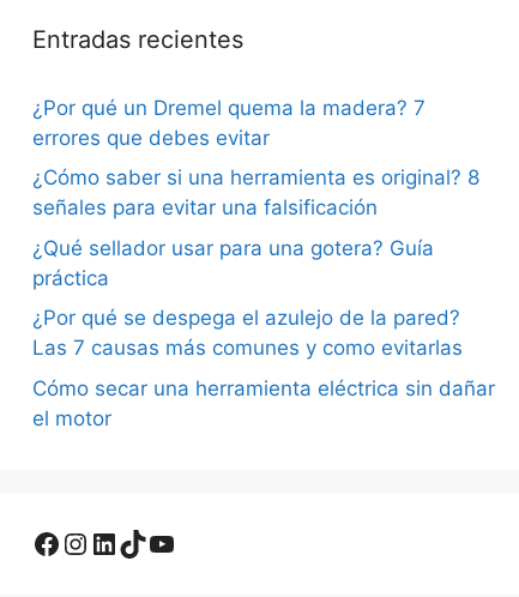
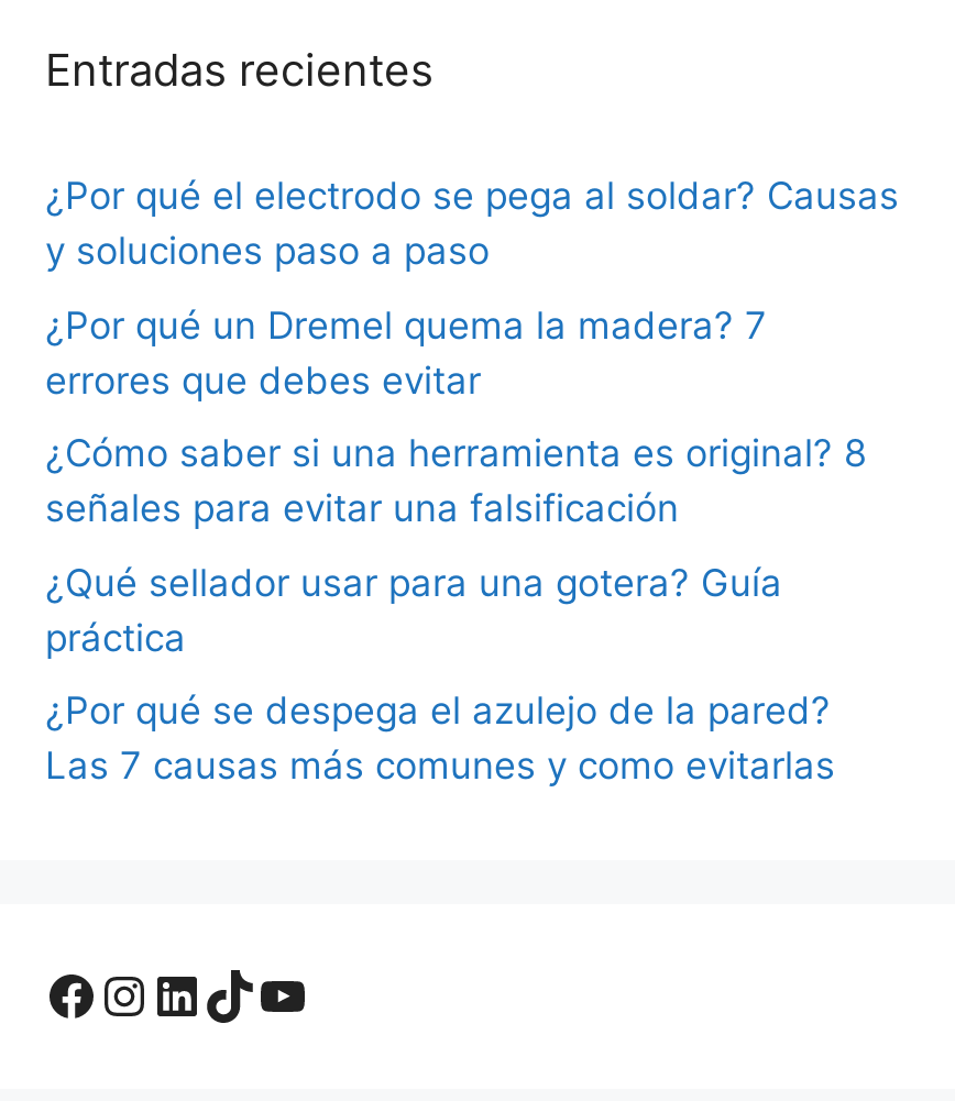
none -> [45,174,899,273] ¿Por qué el electrodo se pega al soldar? Causas | y soluciones paso a paso
moved [32,96,479,360] -> [45,303,866,788]: ¿Por qué un Dremel quema la madera? 7 | errores que debes evitar | ¿Cómo saber si una herramienta es original? 8 | señales para evitar una falsificación | ¿Qué sellador usar para una gotera? Guía | práctica | ¿Por qué se despega el azulejo de la pared? | Las 7 causas más comunes y como evitarlas
[32,376,495,430] Cómo secar una herramienta eléctrica sin dañar | el motor -> none

